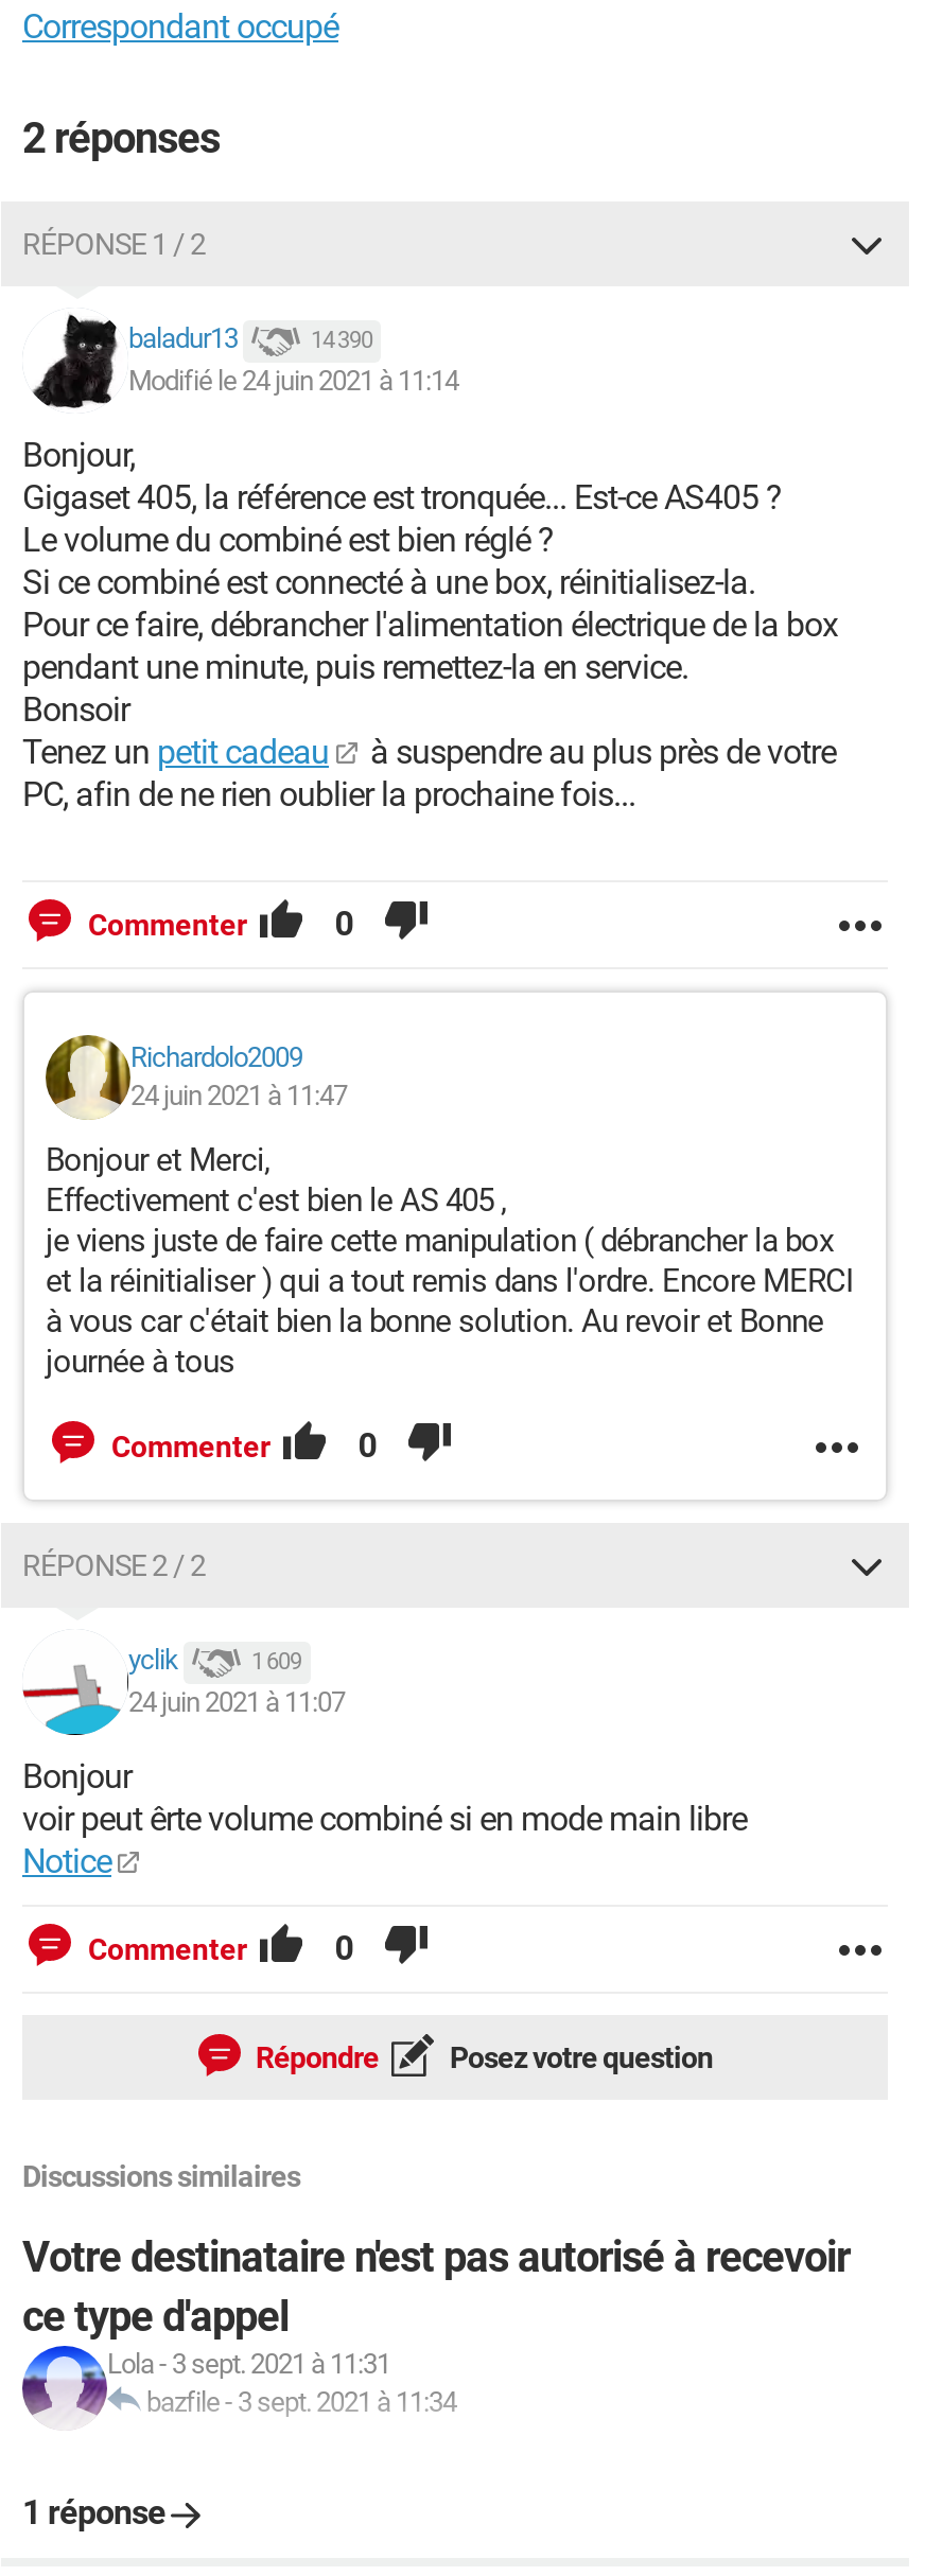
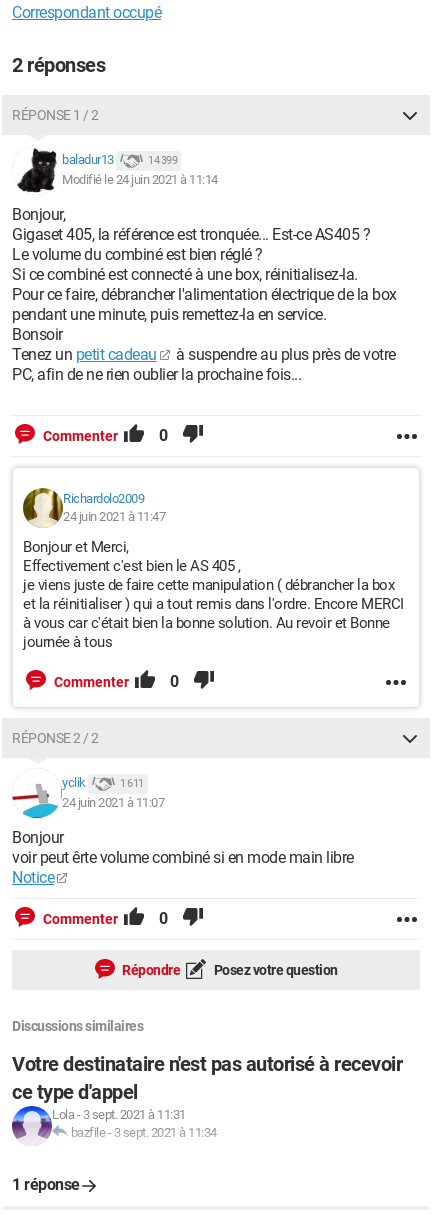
[311,326,372,354] 14 390 -> [148,154,177,167] 14 399
[251,1648,301,1675] 1 609 -> [120,777,143,790] 1 611

